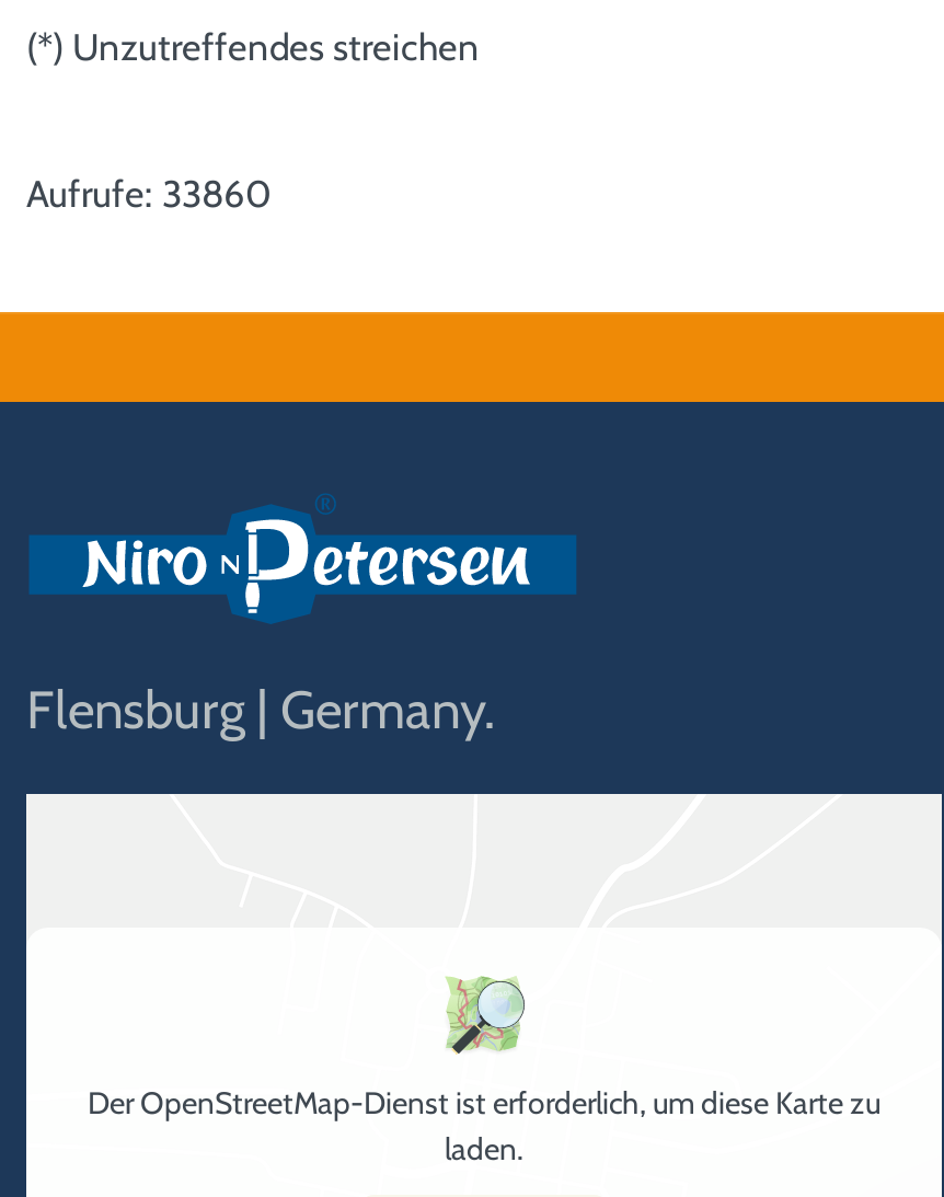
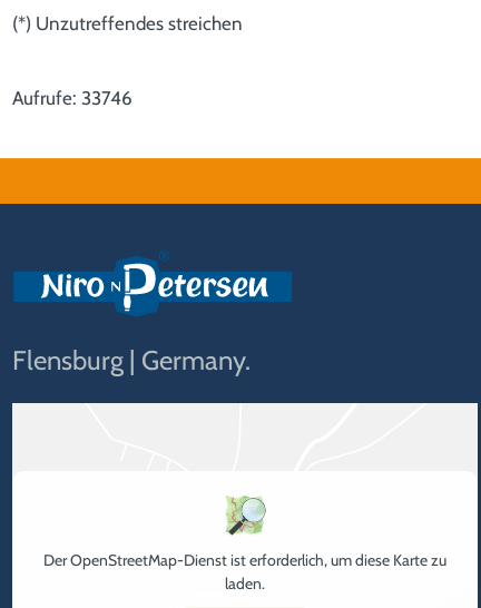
[26,172,272,216] Aufrufe: 33860 -> [12,87,132,109] Aufrufe: 33746

